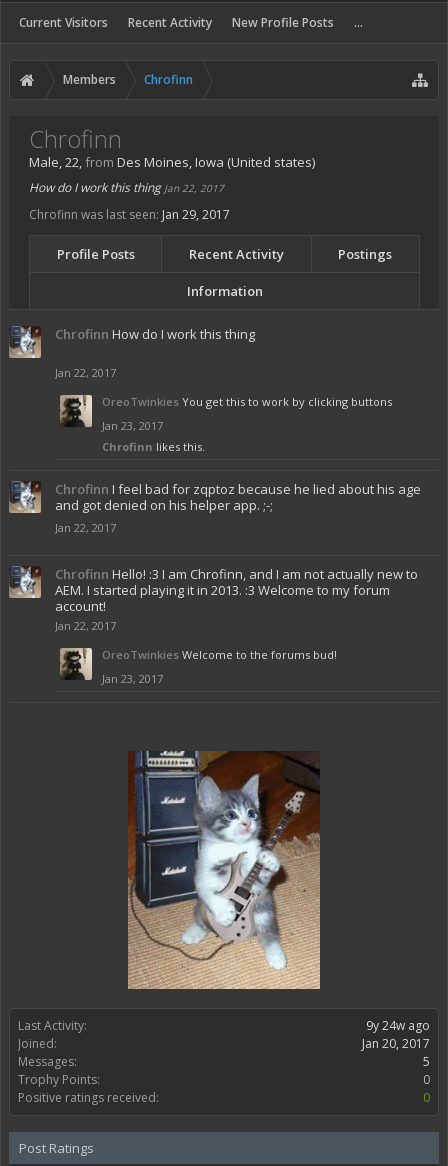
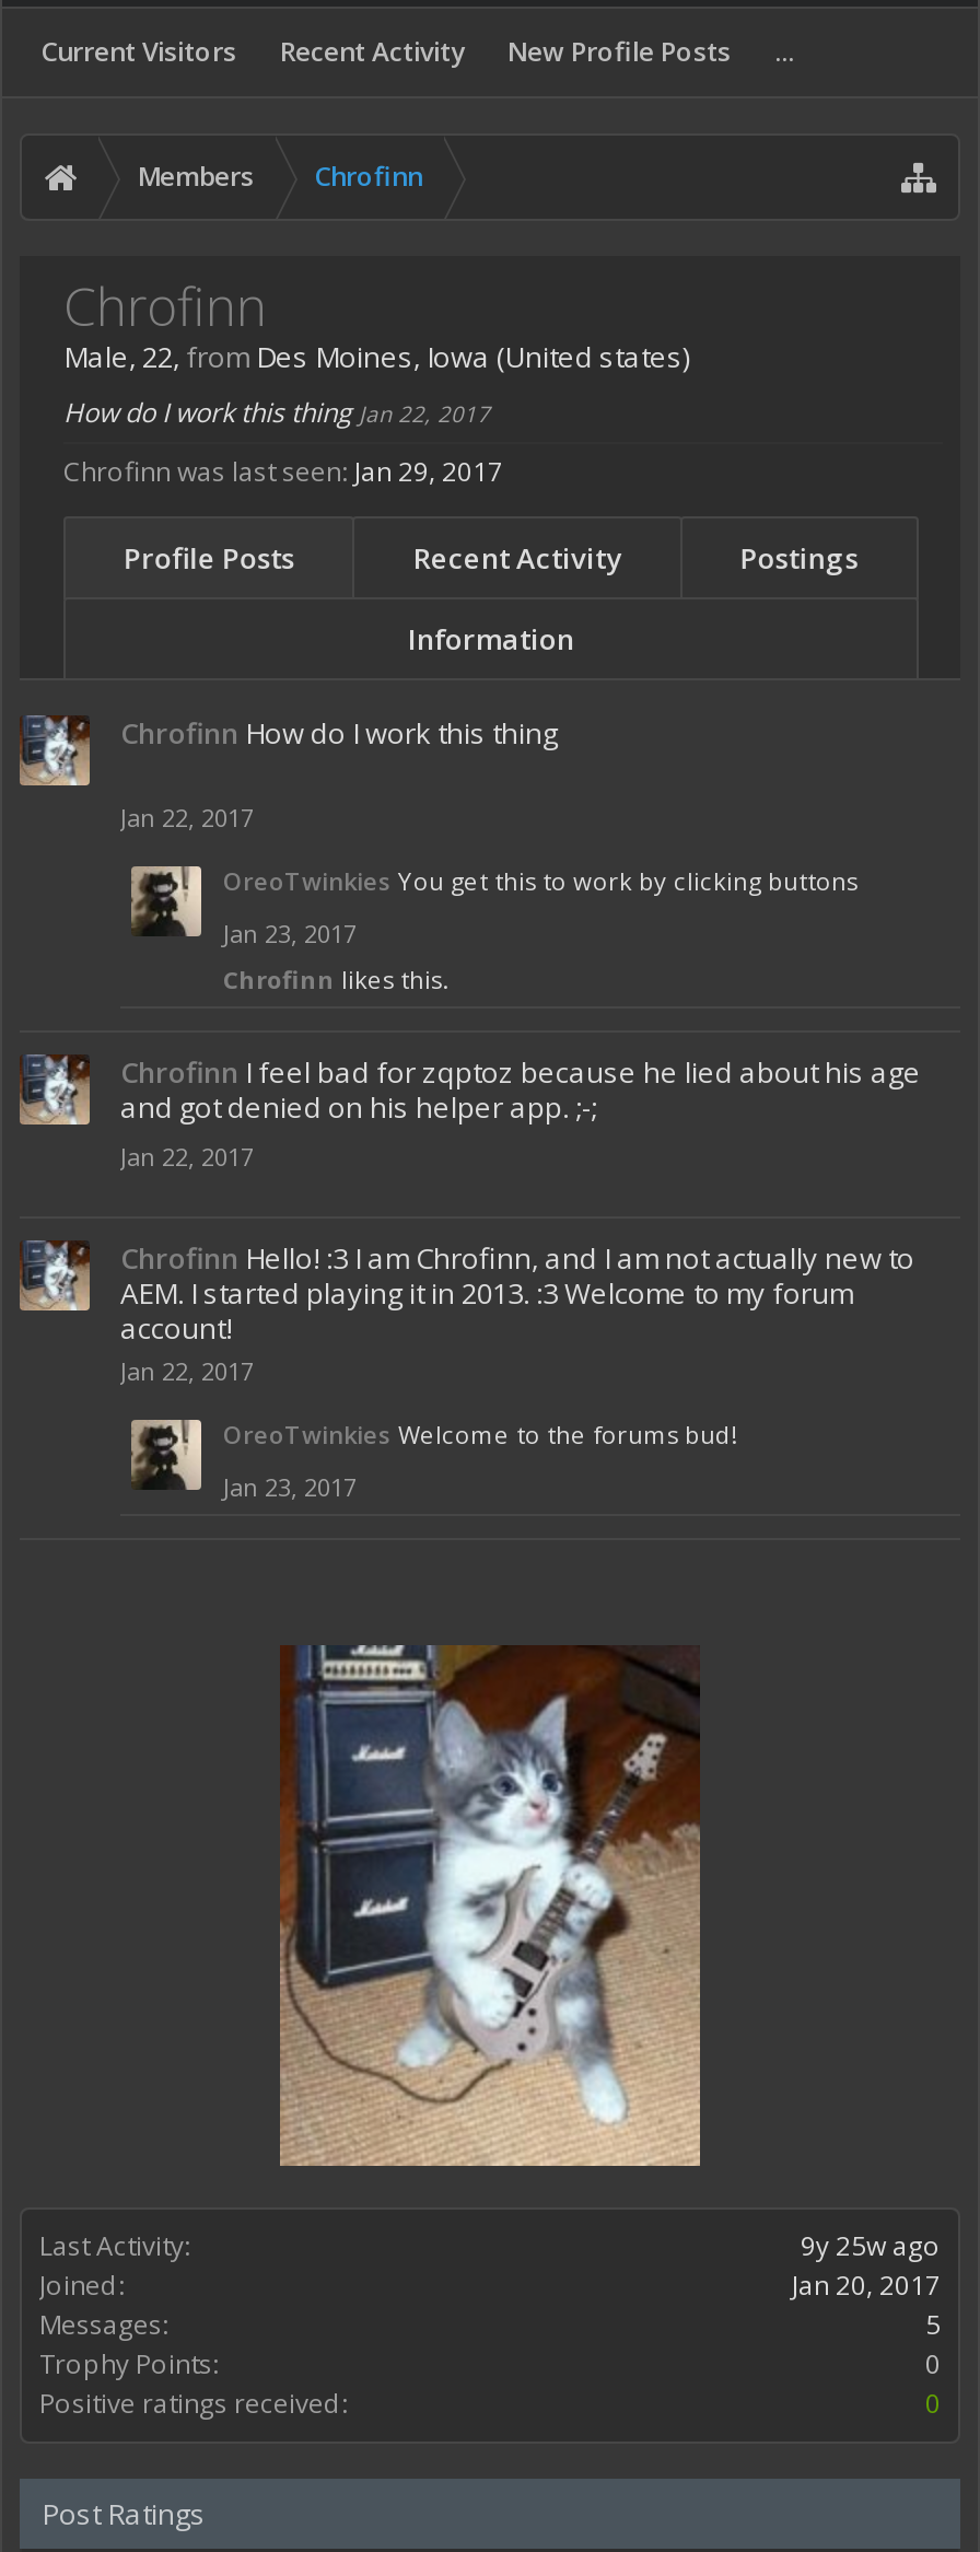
[366,1017,430,1034] 9y 24w ago -> [801,2227,941,2264] 9y 25w ago

